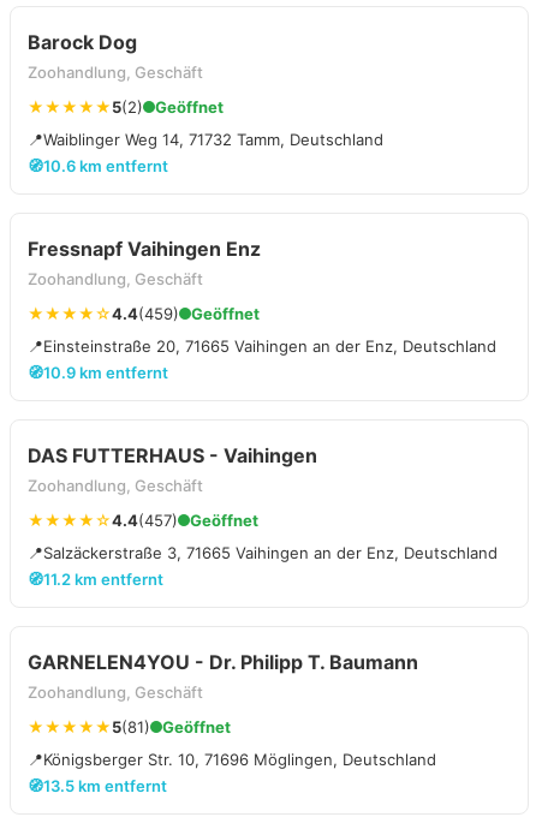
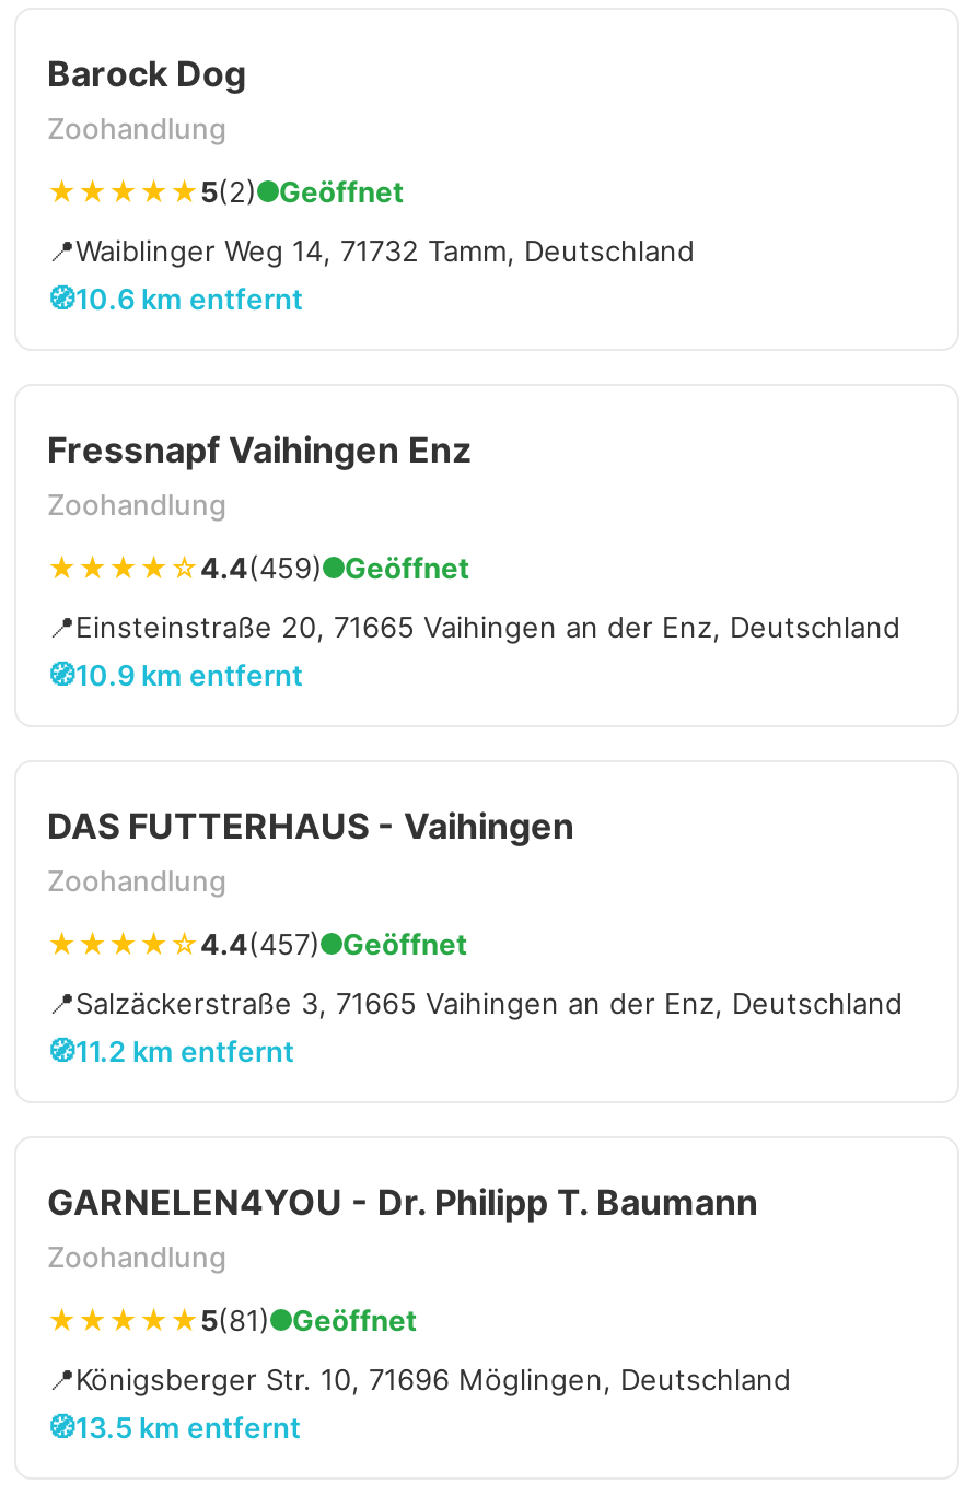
[28,62,203,82] Zoohandlung, Geschäft -> [47,110,226,145] Zoohandlung
[28,269,203,288] Zoohandlung, Geschäft -> [47,487,226,522] Zoohandlung
[28,476,203,495] Zoohandlung, Geschäft -> [47,863,226,898] Zoohandlung
[28,682,203,702] Zoohandlung, Geschäft -> [47,1239,226,1274] Zoohandlung

